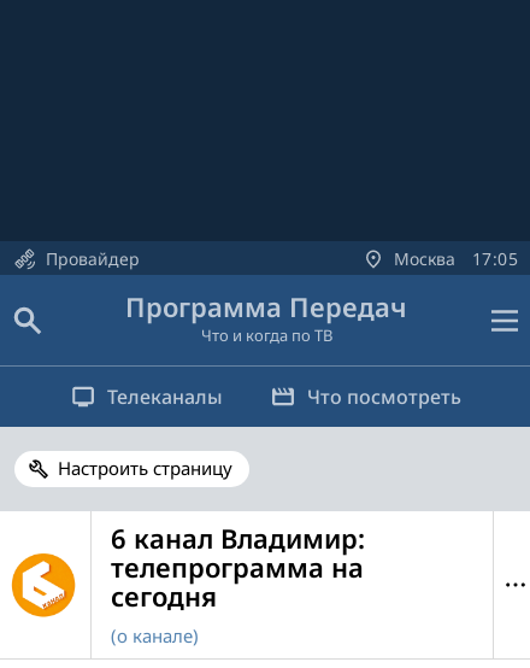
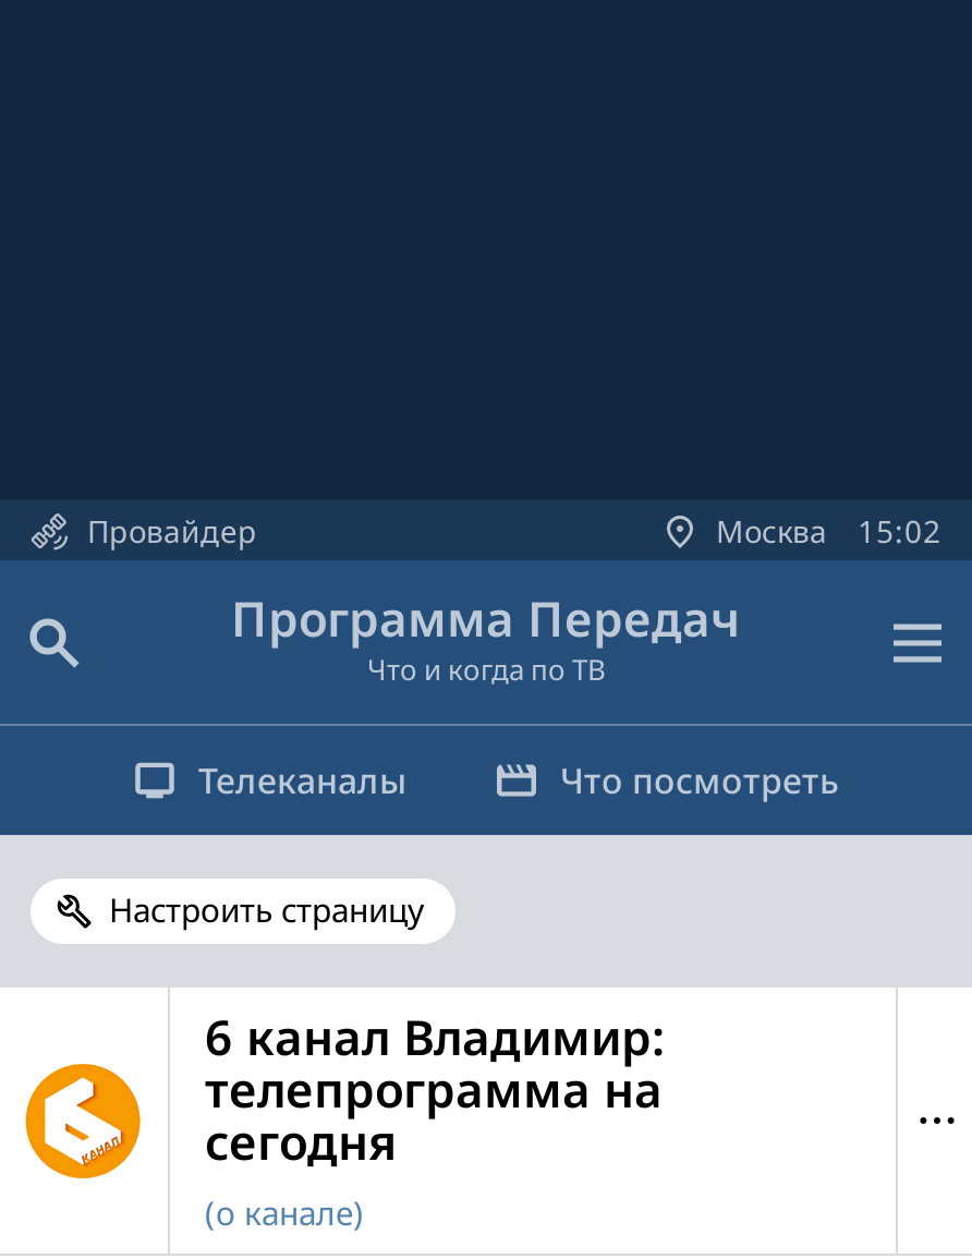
[393,247,518,269] Москва 17 05 -> [716,509,941,550] Москва 15 02

